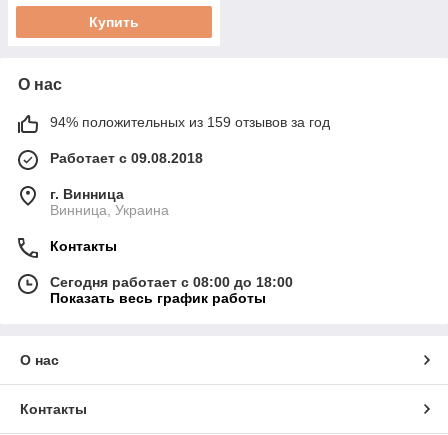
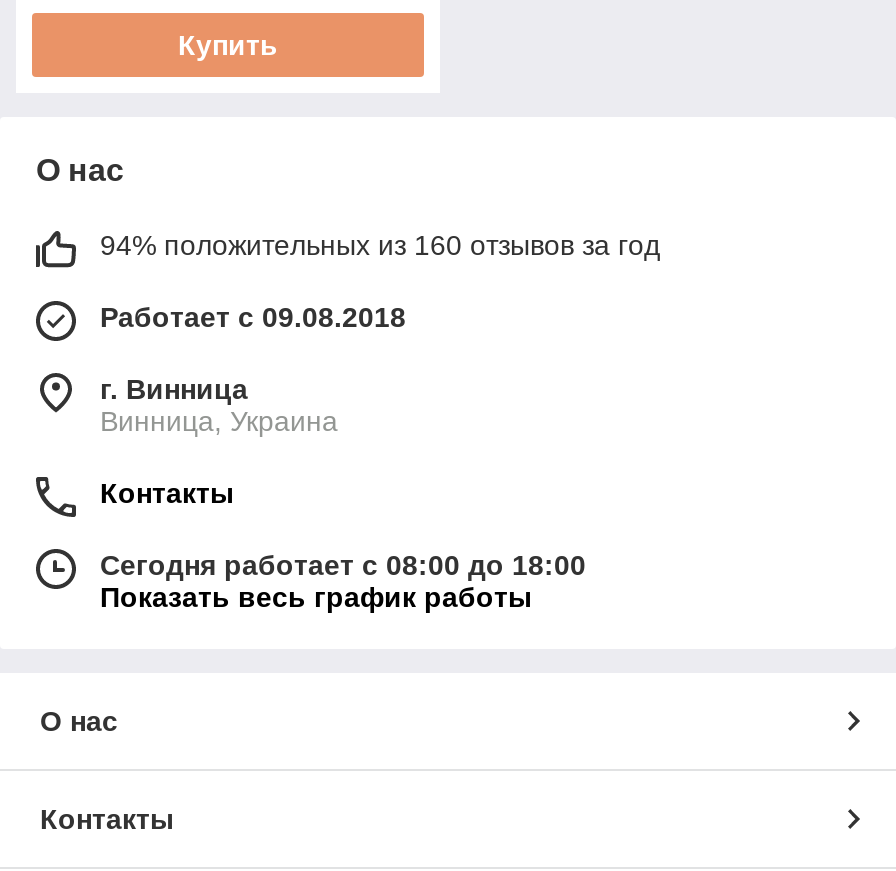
[50,114,330,130] 94% положительных из 159 отзывов за год -> [100,229,660,261] 94% положительных из 160 отзывов за год

